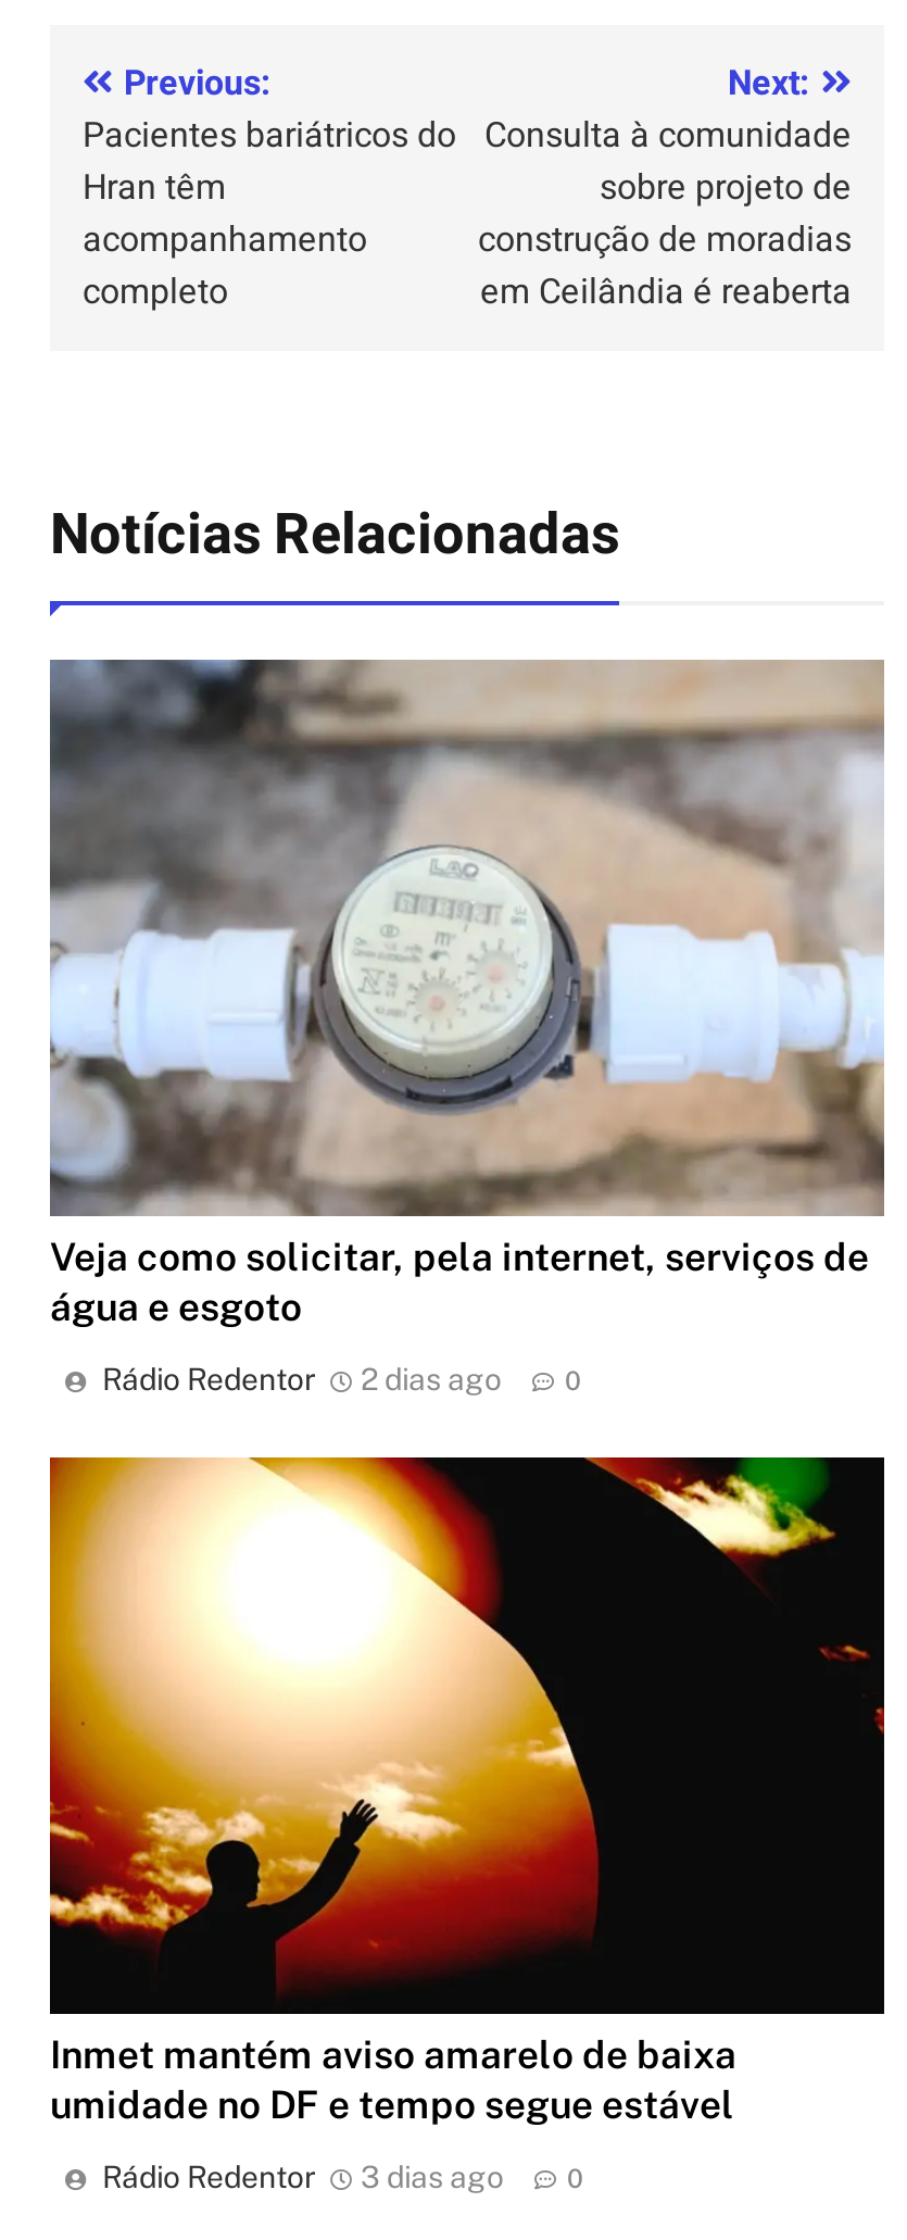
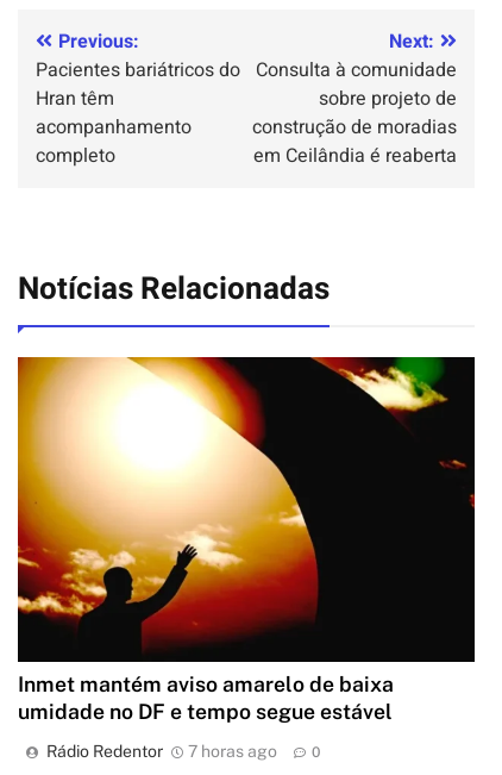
[48,656,886,1396] [image] | Veja como solicitar, pela internet, serviços de | água e esgoto | Rádio Redentor | 2 dias ago | 0 -> none
[102,2159,504,2194] Rádio Redentor 3 dias ago -> [46,741,277,760] Rádio Redentor 7 horas ago

